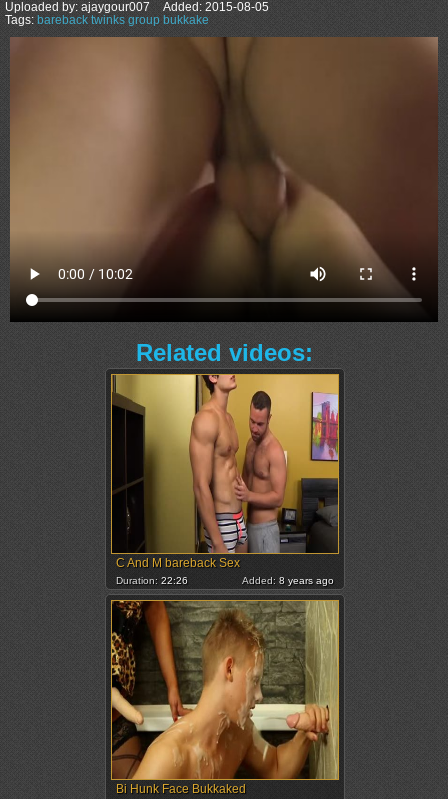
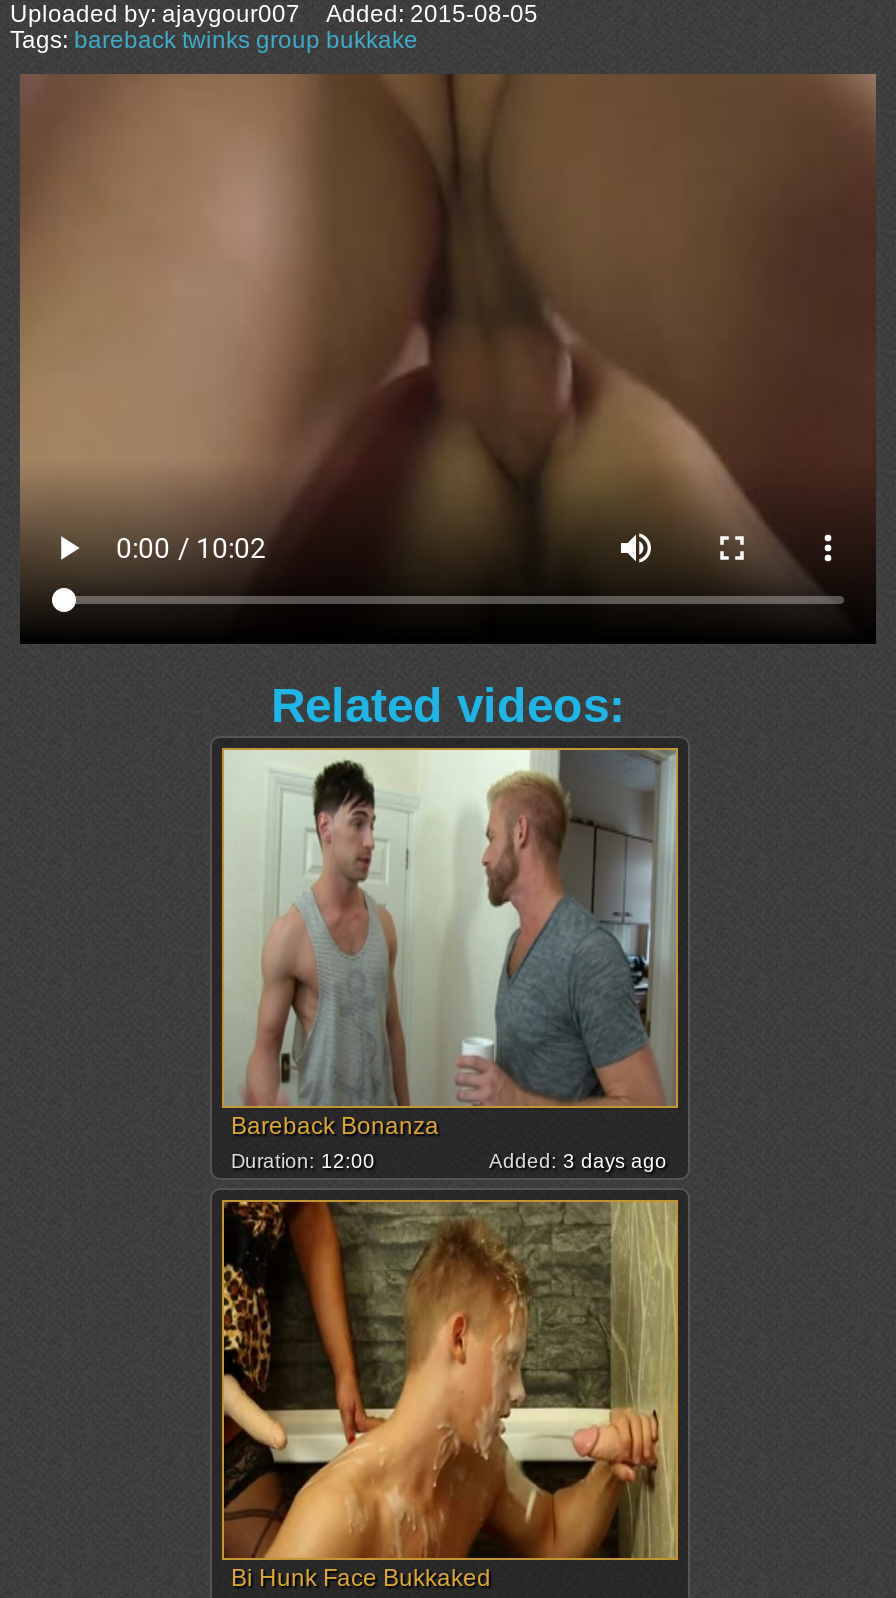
[111,374,339,586] [image] | C And M bareback Sex | Duration: 22:26 | Added: 8 years ago -> [222,748,678,1173] [image] | Bareback Bonanza | Duration: 12:00 | Added: 3 days ago

